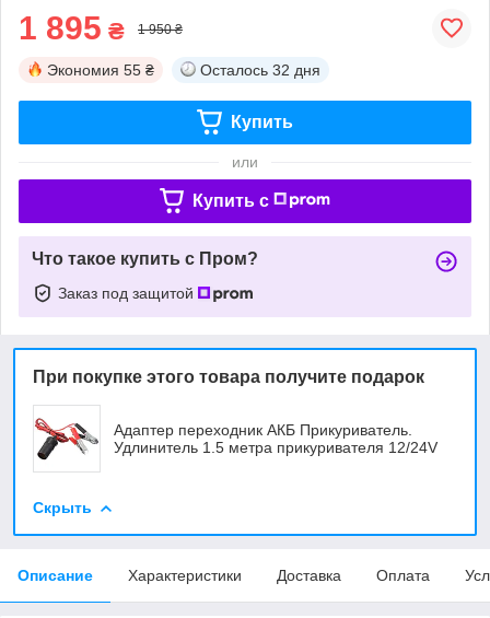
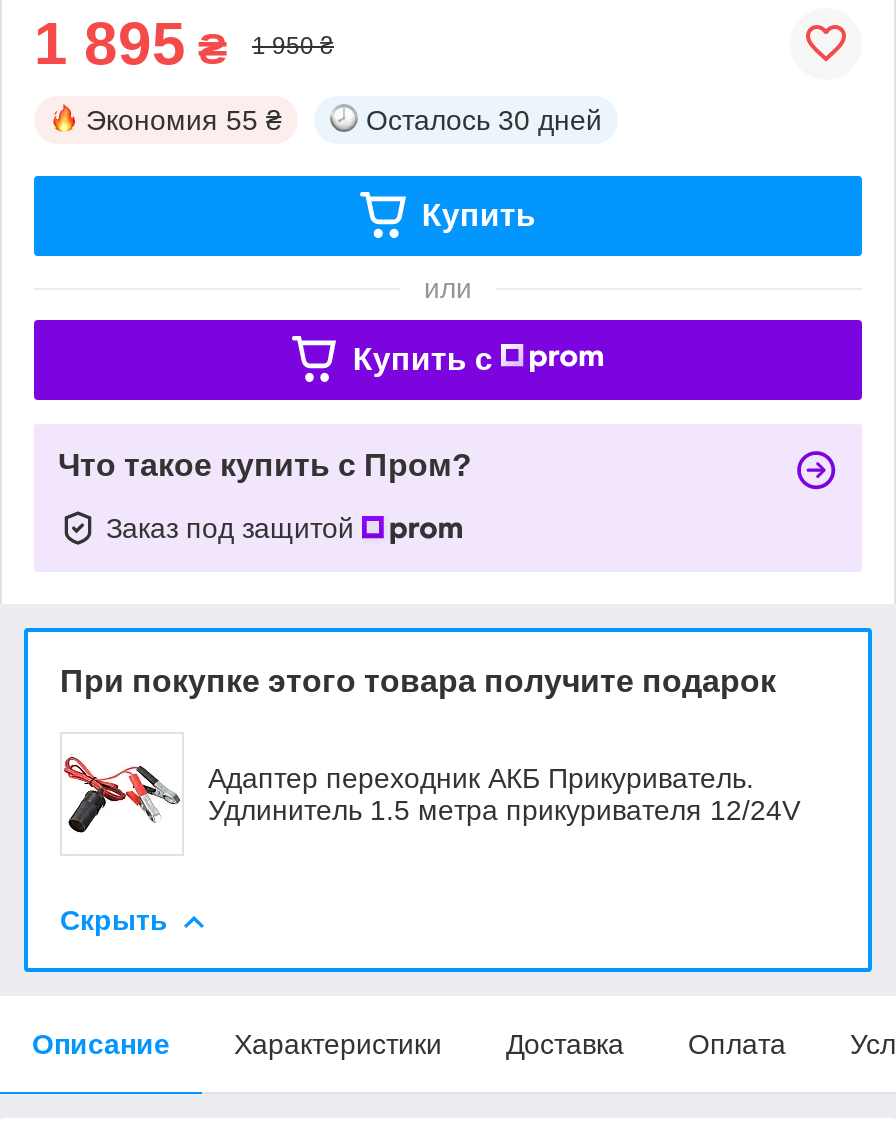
[200,61,320,79] Осталось 32 дня -> [366,104,602,136] Осталось 30 дней

